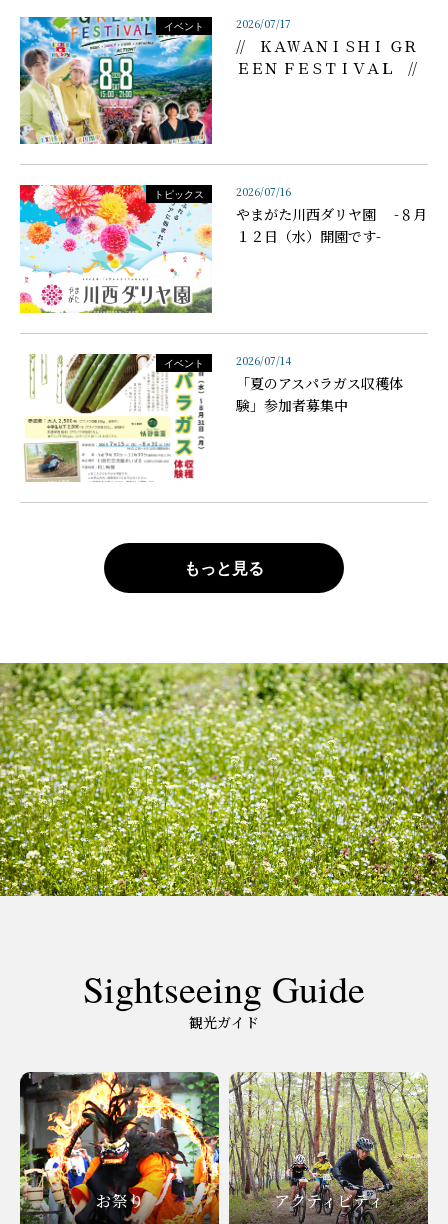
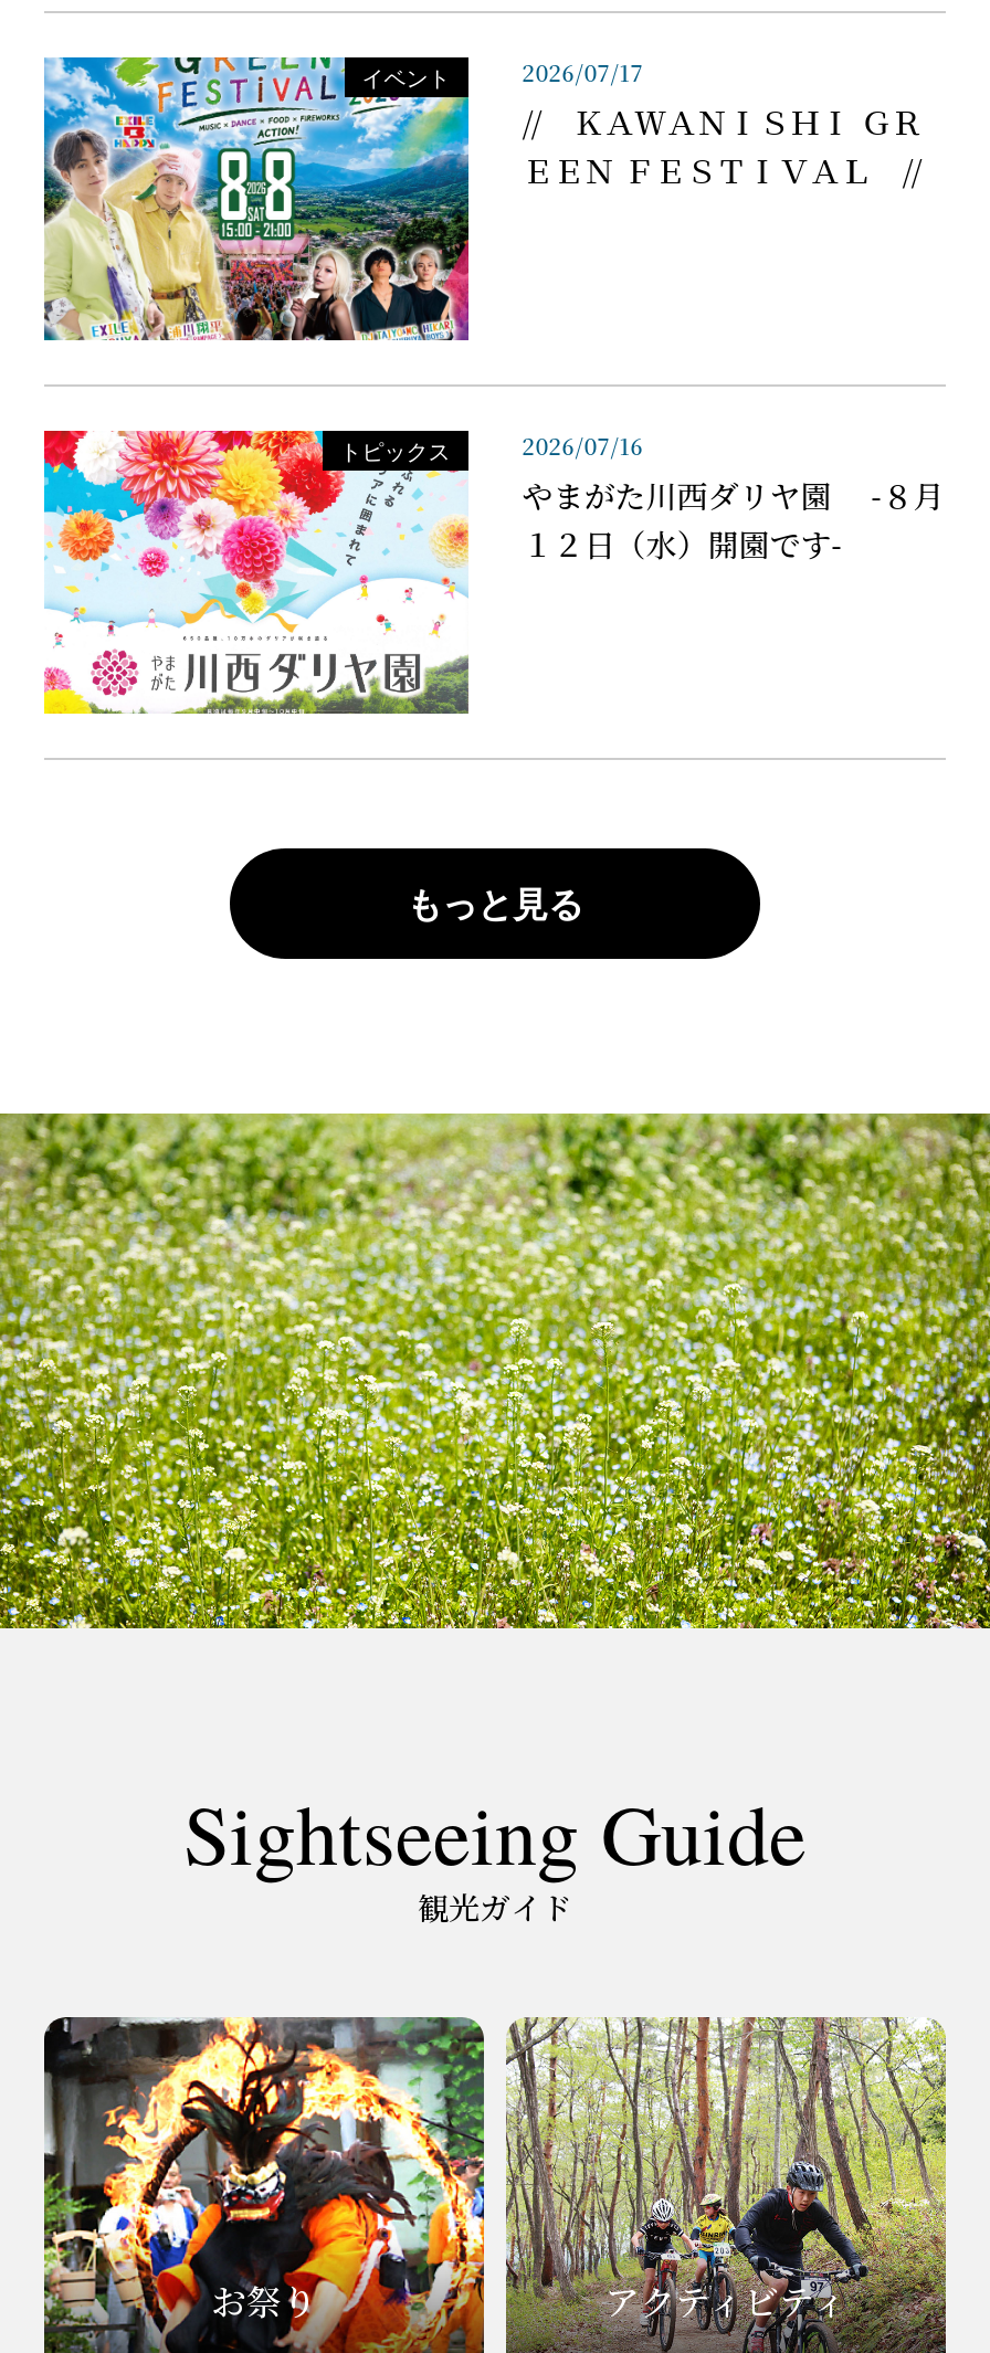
[24,353,403,482] [image] | イベント | 2026/07/14 | 「夏のアスパラガス収穫体 | 験」参加者募集中 -> none

